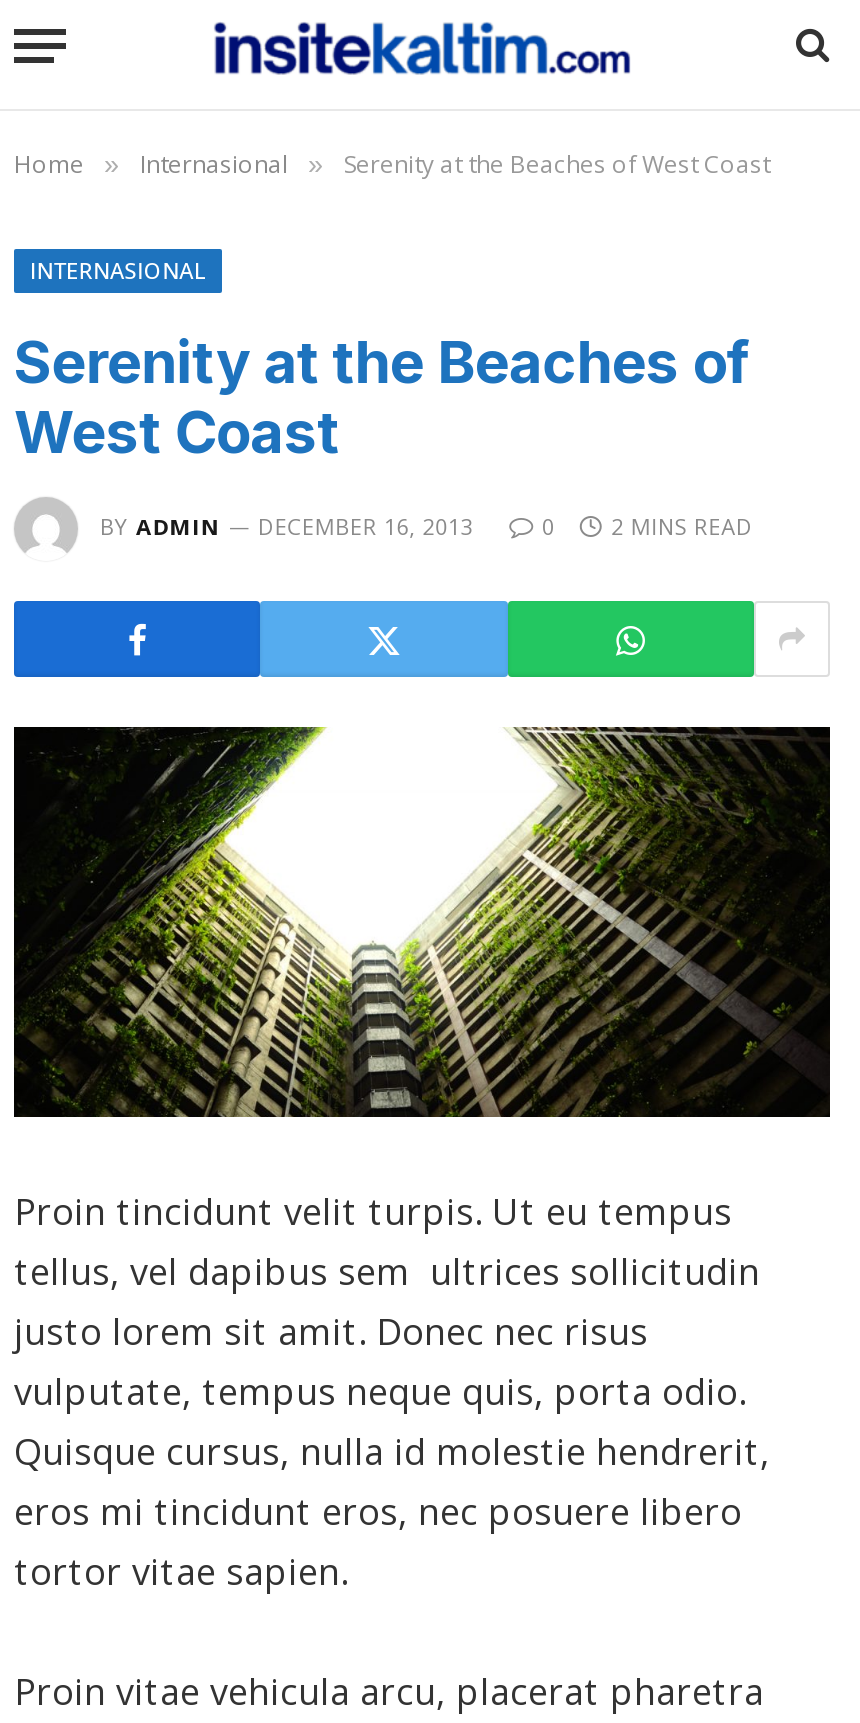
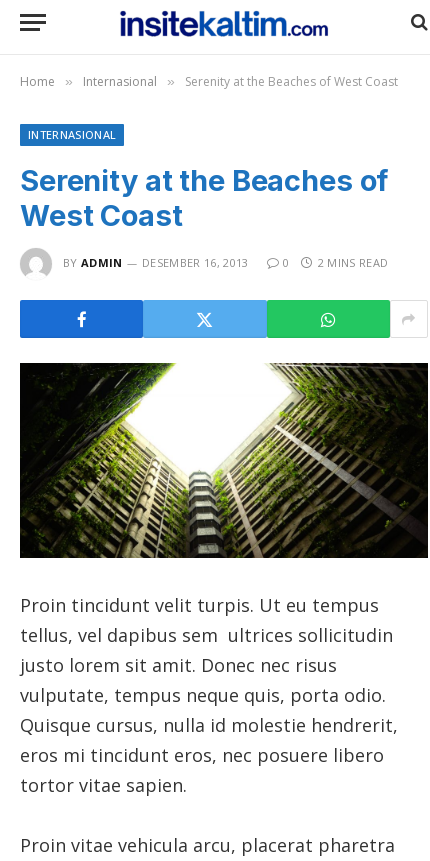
[100,511,473,541] BY ADMIN DECEMBER 16, 2013 -> [63,255,249,270] BY ADMIN DESEMBER 16, 2013

